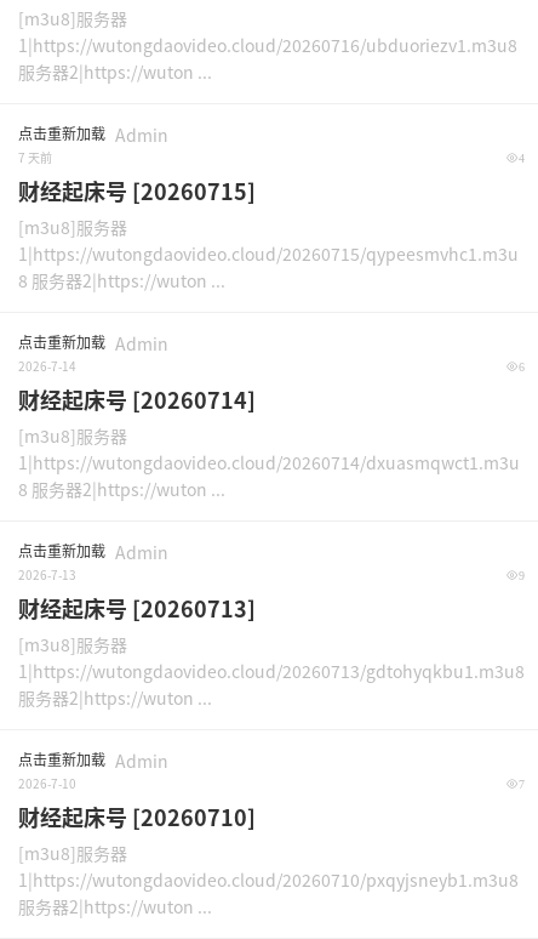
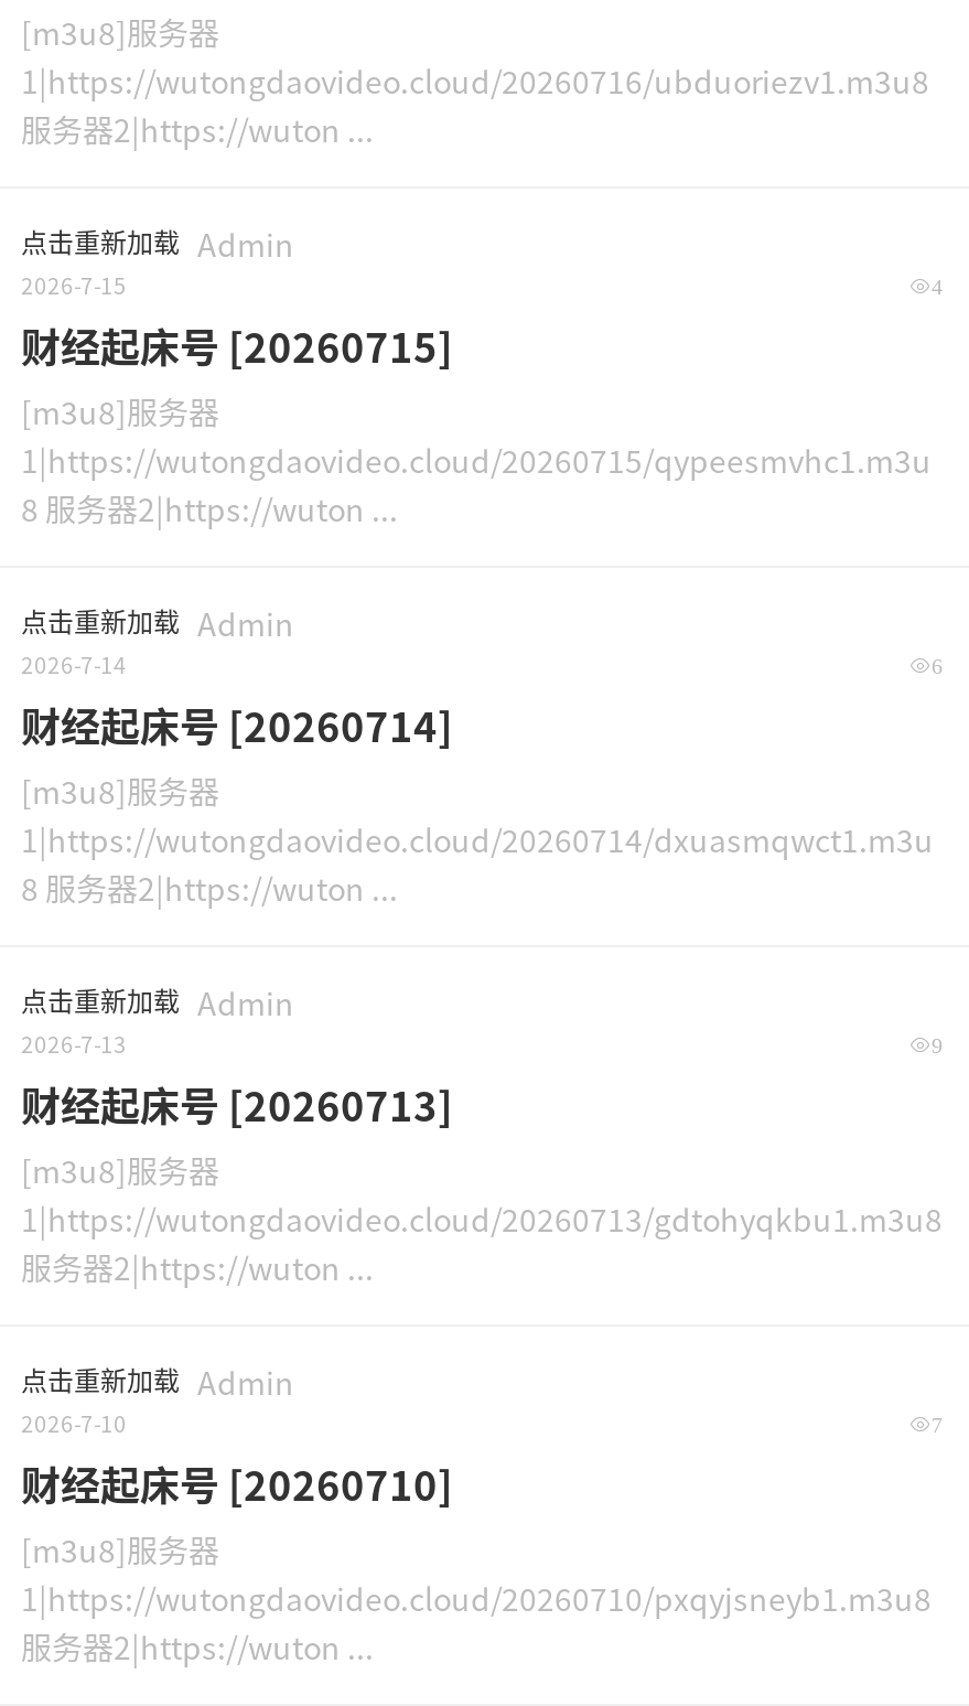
[18,148,52,166] 7 天前 -> [21,268,127,301] 2026-7-15

